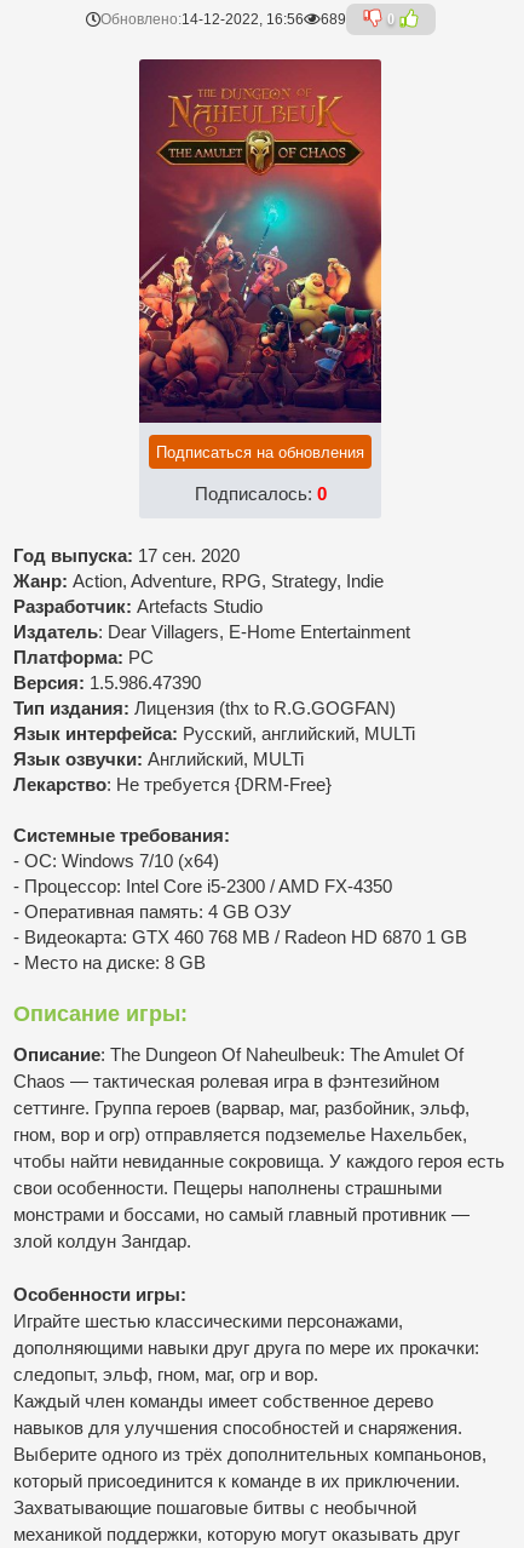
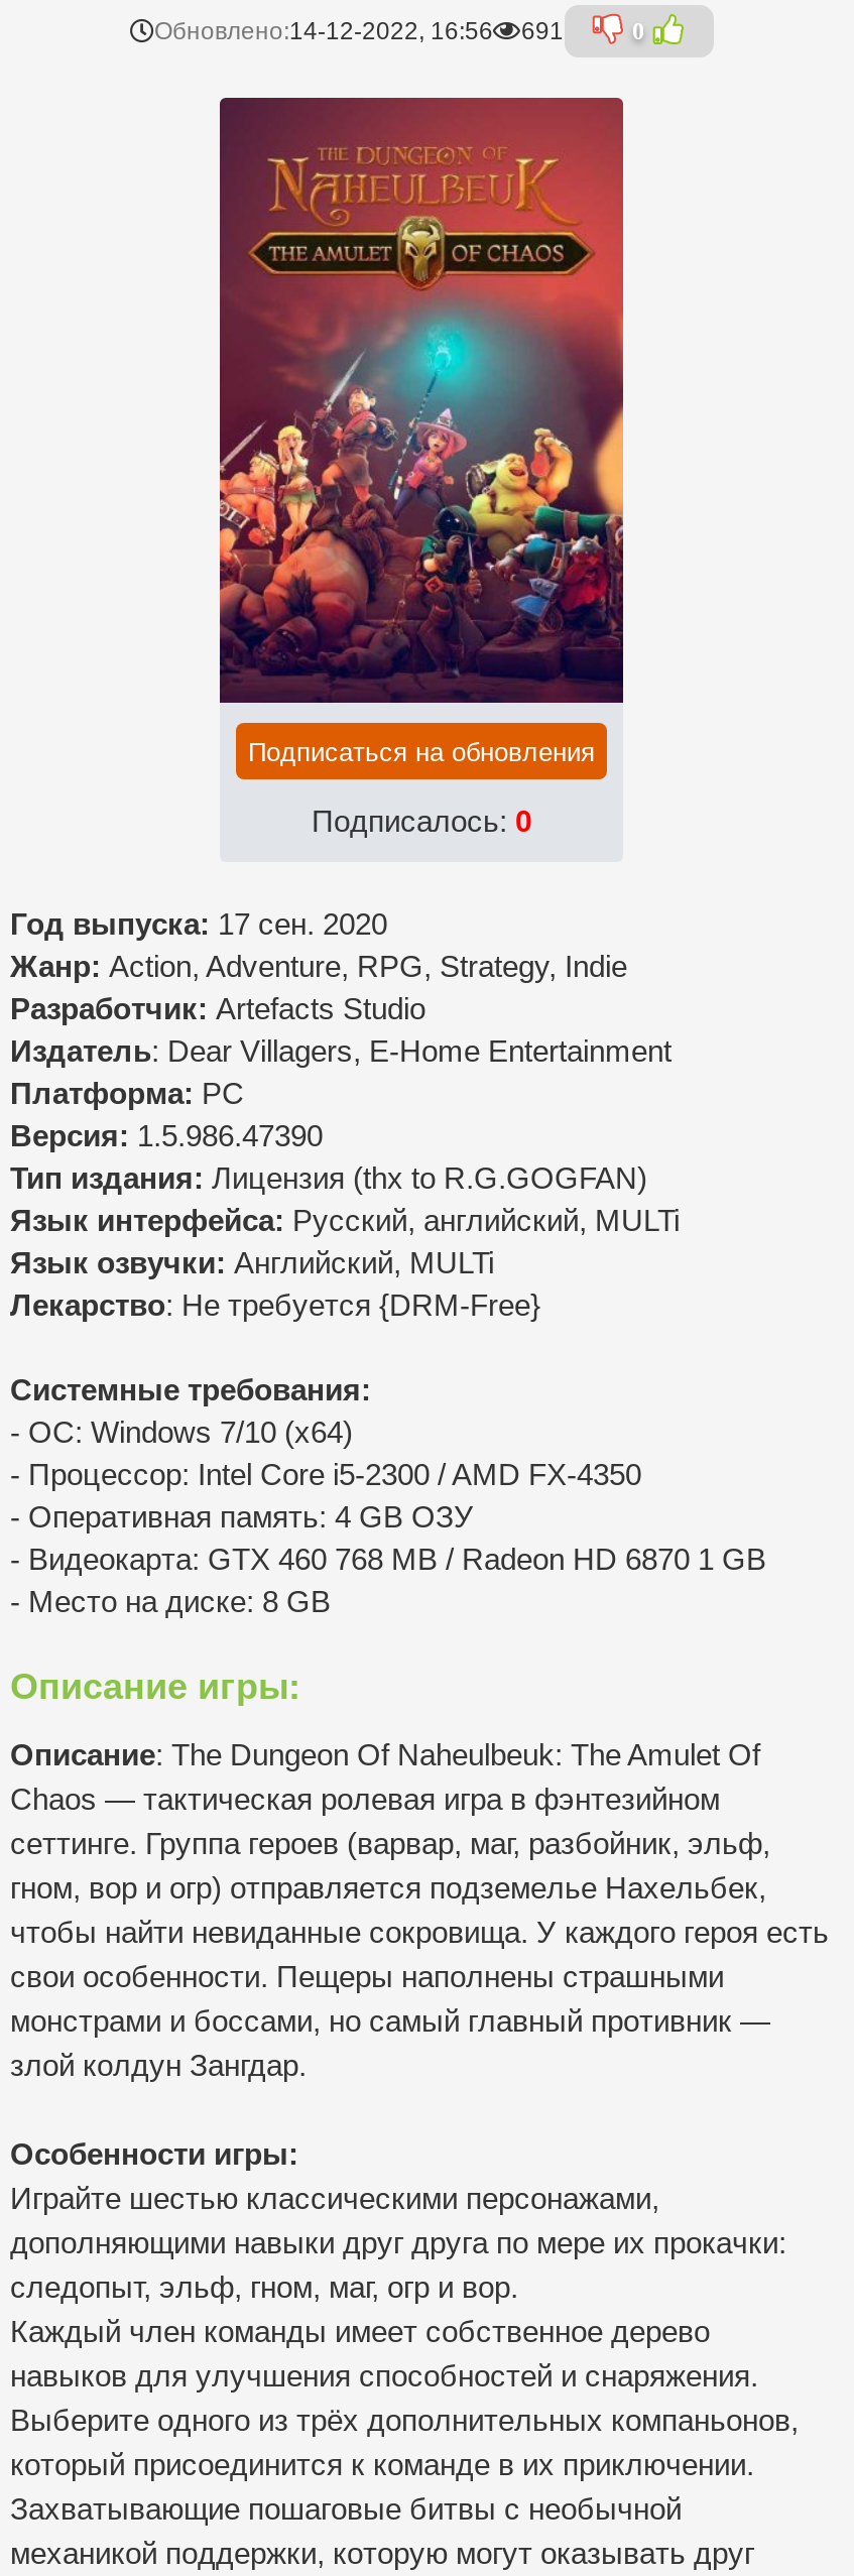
[100,11,346,28] Обновлено:14-12-2022, 16:56 689 -> [154,17,564,45] Обновлено:14-12-2022, 16:56 691

